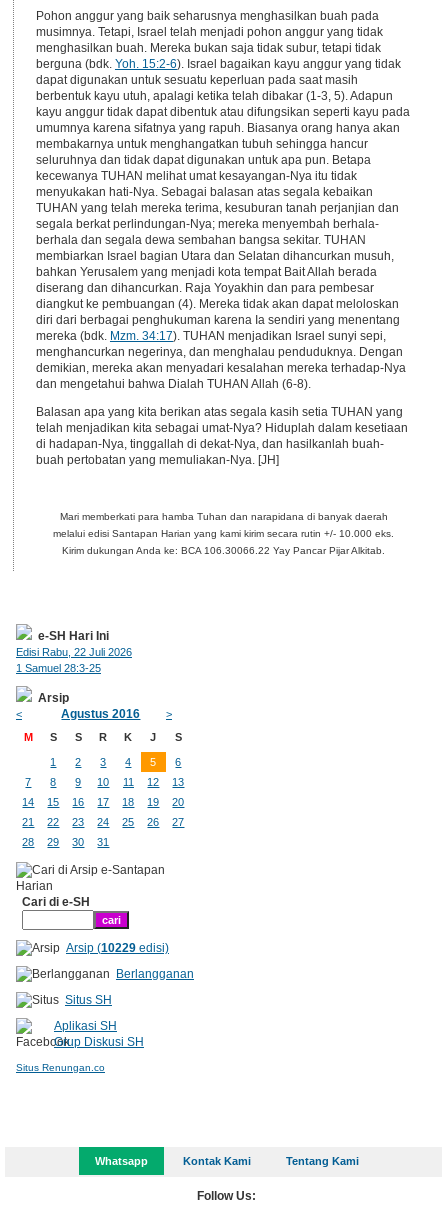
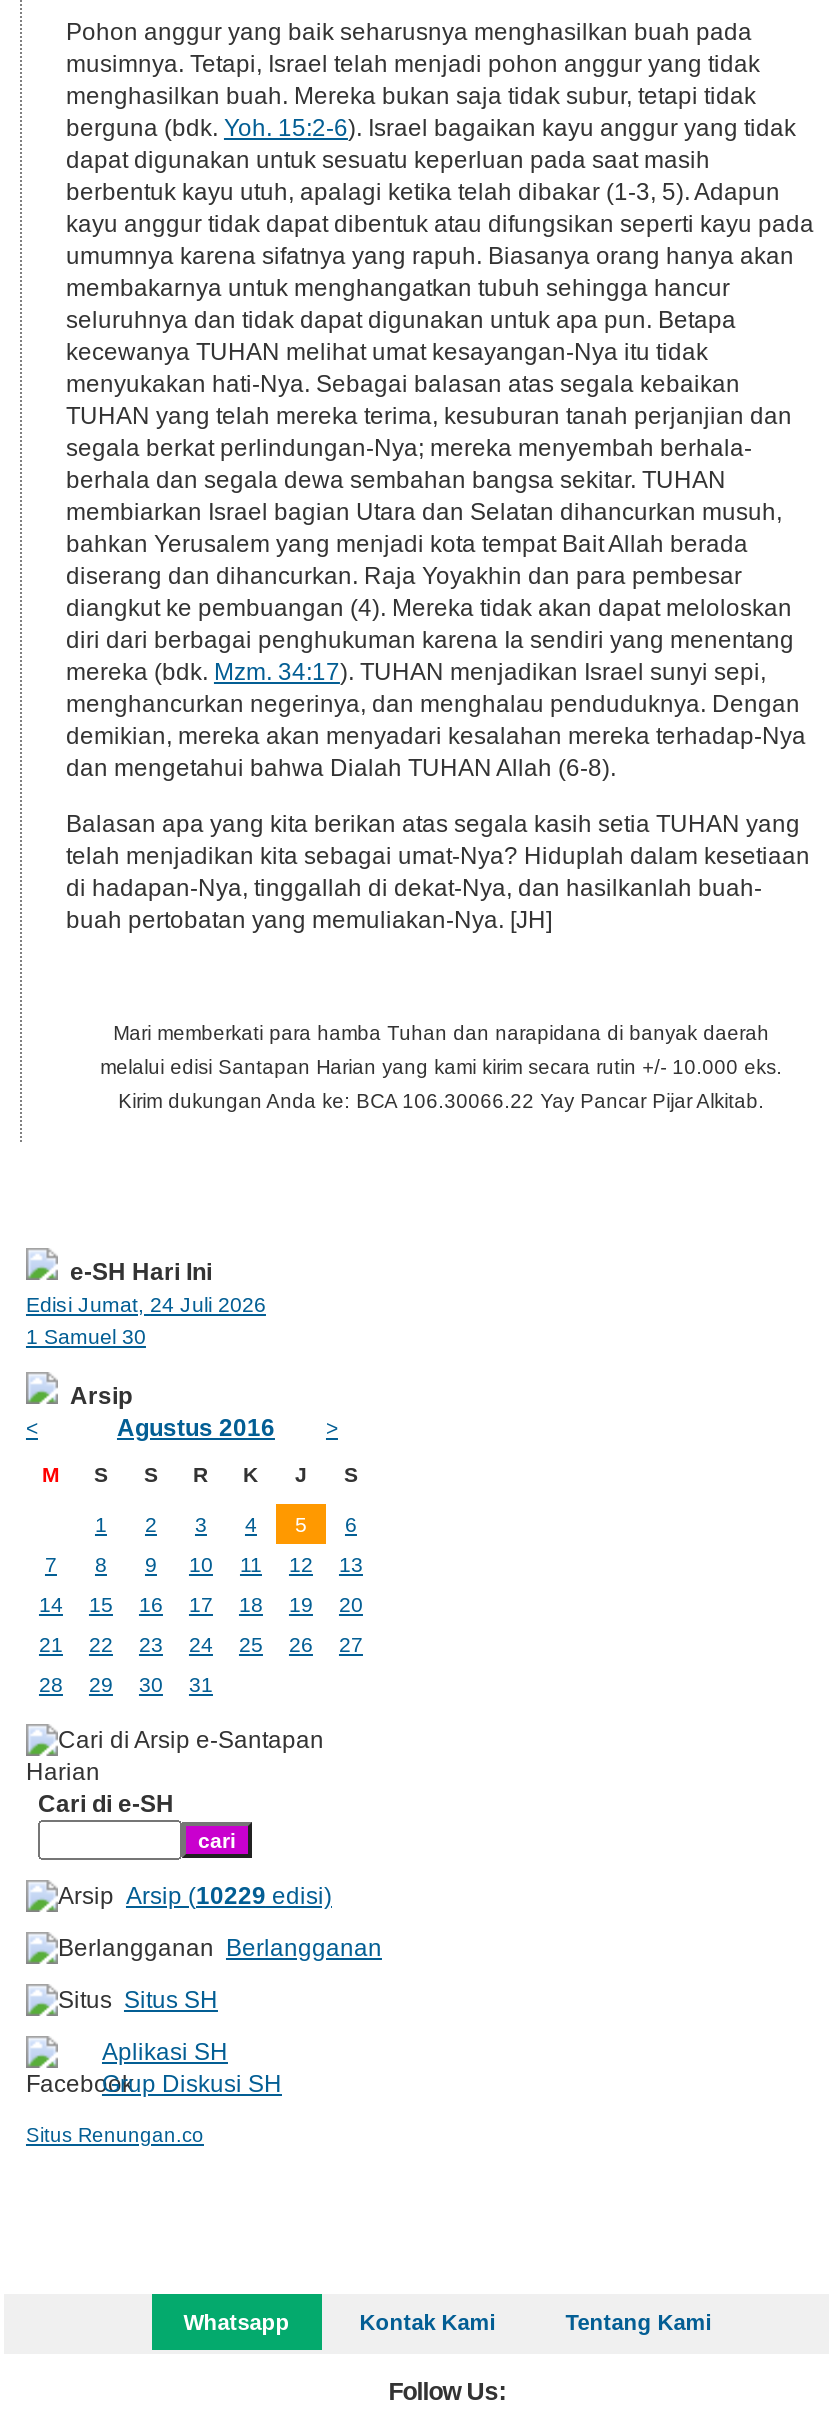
[16,646,132,658] Edisi Rabu, 22 Juli 2026 -> [26,1292,266,1316] Edisi Jumat, 24 Juli 2026
[16,662,101,674] 1 Samuel 28:3-25 -> [26,1324,146,1348] 1 Samuel 30

